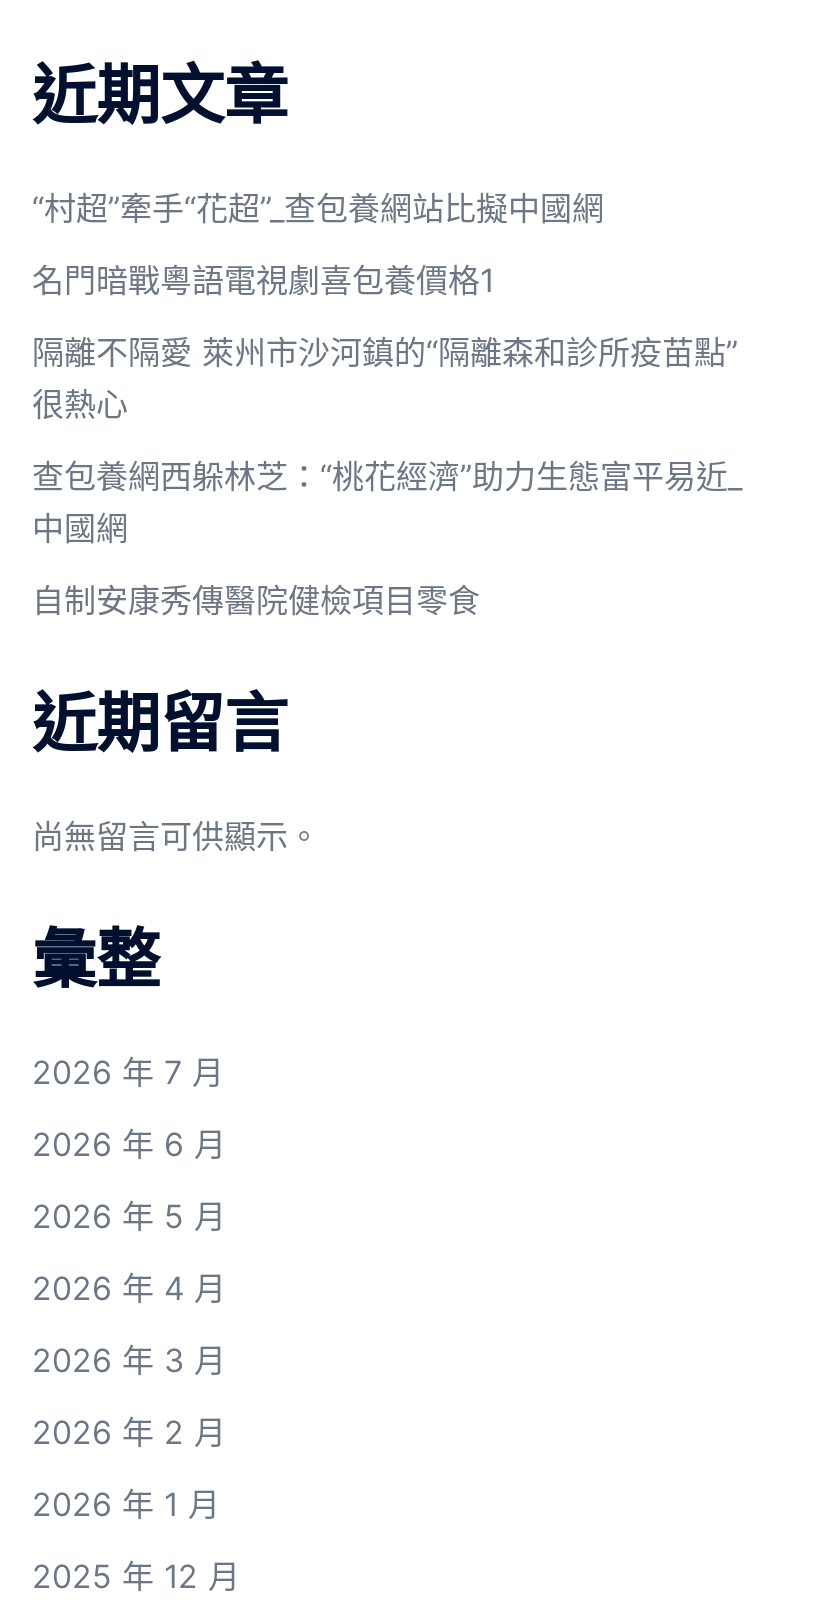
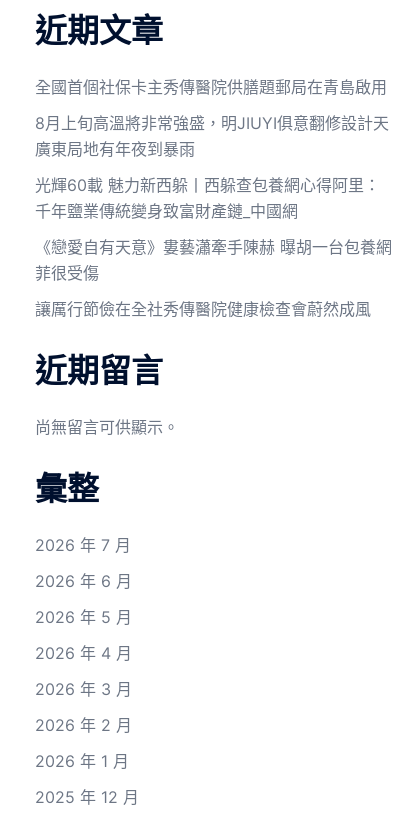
[32,188,604,228] “村超”牽手“花超”_查包養網站比擬中國網 -> [35,77,387,97] 全國首個社保卡主秀傳醫院供膳題郵局在青島啟用
[32,260,494,300] 名門暗戰粵語電視劇喜包養價格1 -> [35,113,389,159] 8月上旬高溫將非常強盛，明JIUYI俱意翻修設計天 | 廣東局地有年夜到暴雨
[32,332,738,424] 隔離不隔愛 萊州市沙河鎮的“隔離森和診所疫苗點” | 很熱心 -> [35,175,380,221] 光輝60載 魅力新西躲丨西躲查包養網心得阿里： | 千年鹽業傳統變身致富財產鏈_中國網
[32,456,742,548] 查包養網西躲林芝：“桃花經濟”助力生態富平易近_ | 中國網 -> [35,237,392,283] 《戀愛自有天意》婁藝瀟牽手陳赫 曝胡一台包養網 | 菲很受傷
[32,580,480,620] 自制安康秀傳醫院健檢項目零食 -> [35,299,371,319] 讓厲行節儉在全社秀傳醫院健康檢查會蔚然成風

